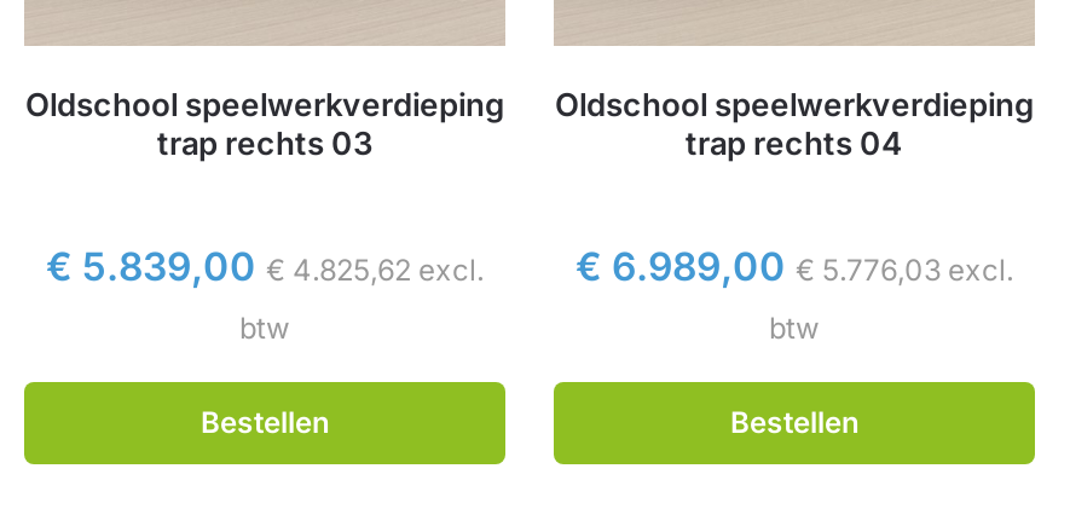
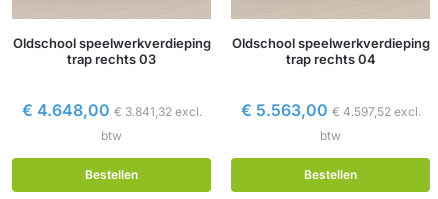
[46,242,484,290] €5.839,00 €4.825,62 excl. -> [21,100,201,120] €4.648,00 €3.841,32 excl.
[576,242,1013,290] €6.989,00 €5.776,03 excl. -> [240,100,420,120] €5.563,00 €4.597,52 excl.

